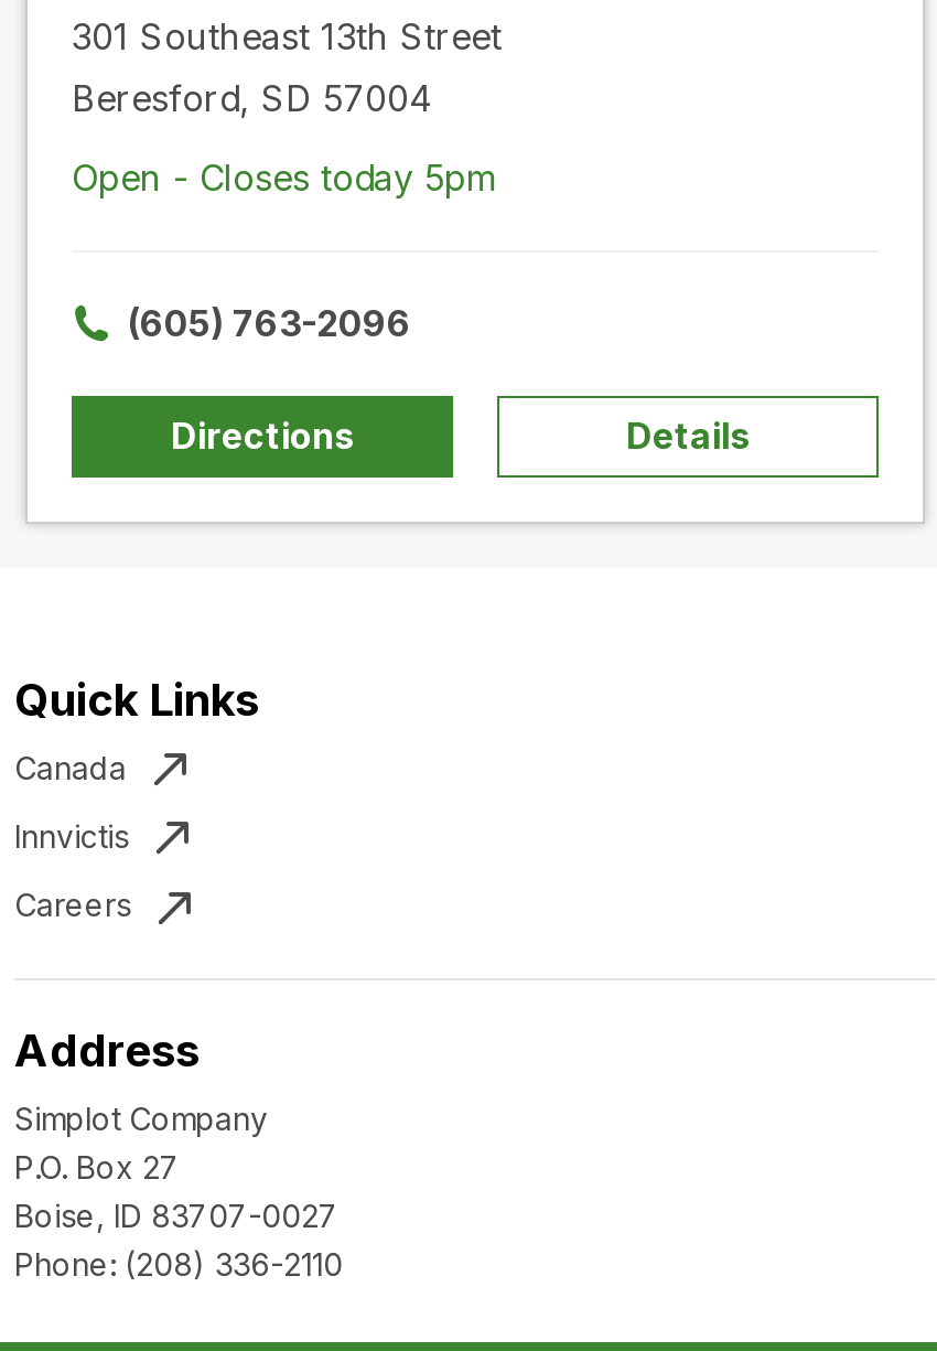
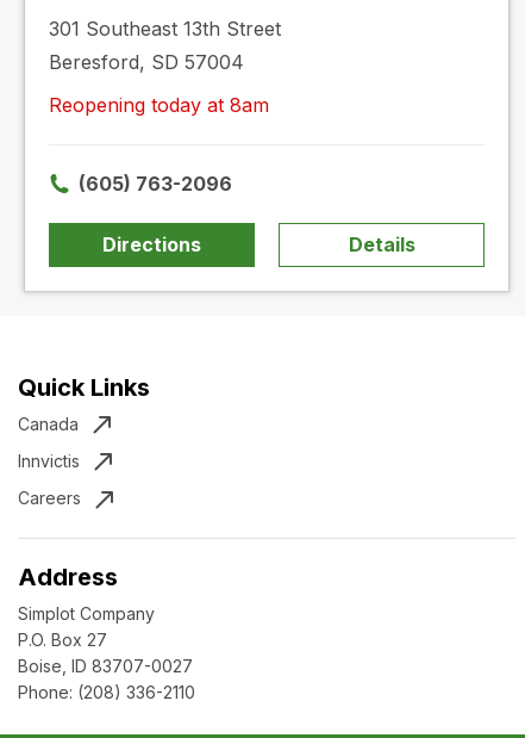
[72,156,497,200] Open - Closes today 5pm -> [49,93,269,117] Reopening today at 8am

